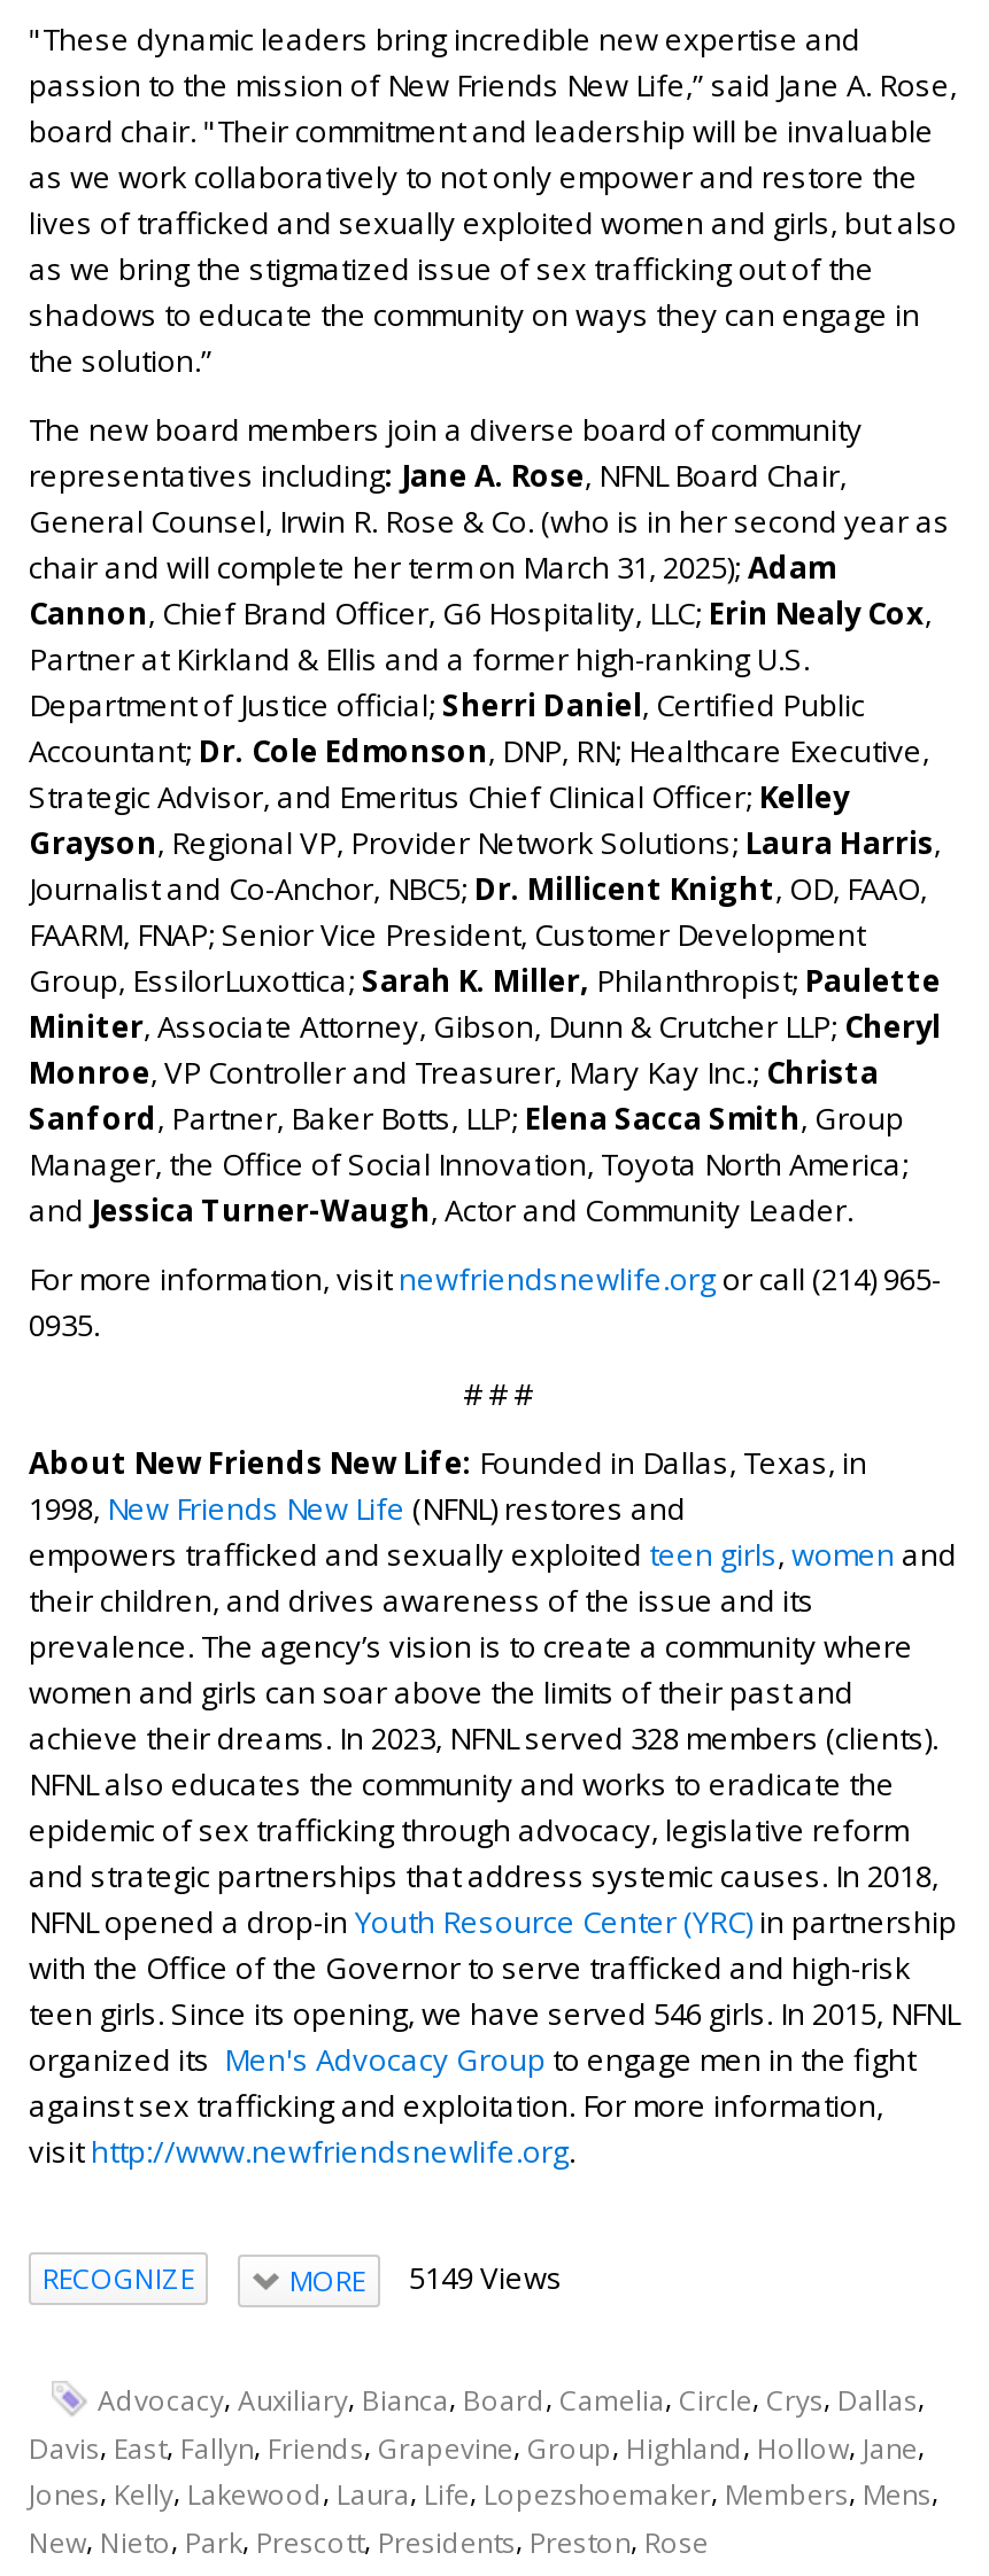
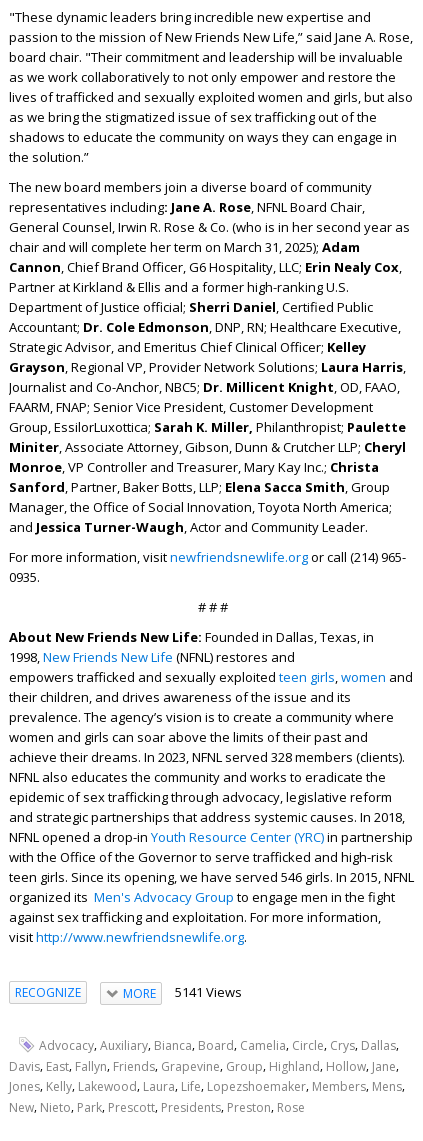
[289,2257,563,2300] MORE 5149 Views -> [122,983,241,1002] MORE 5141 Views

